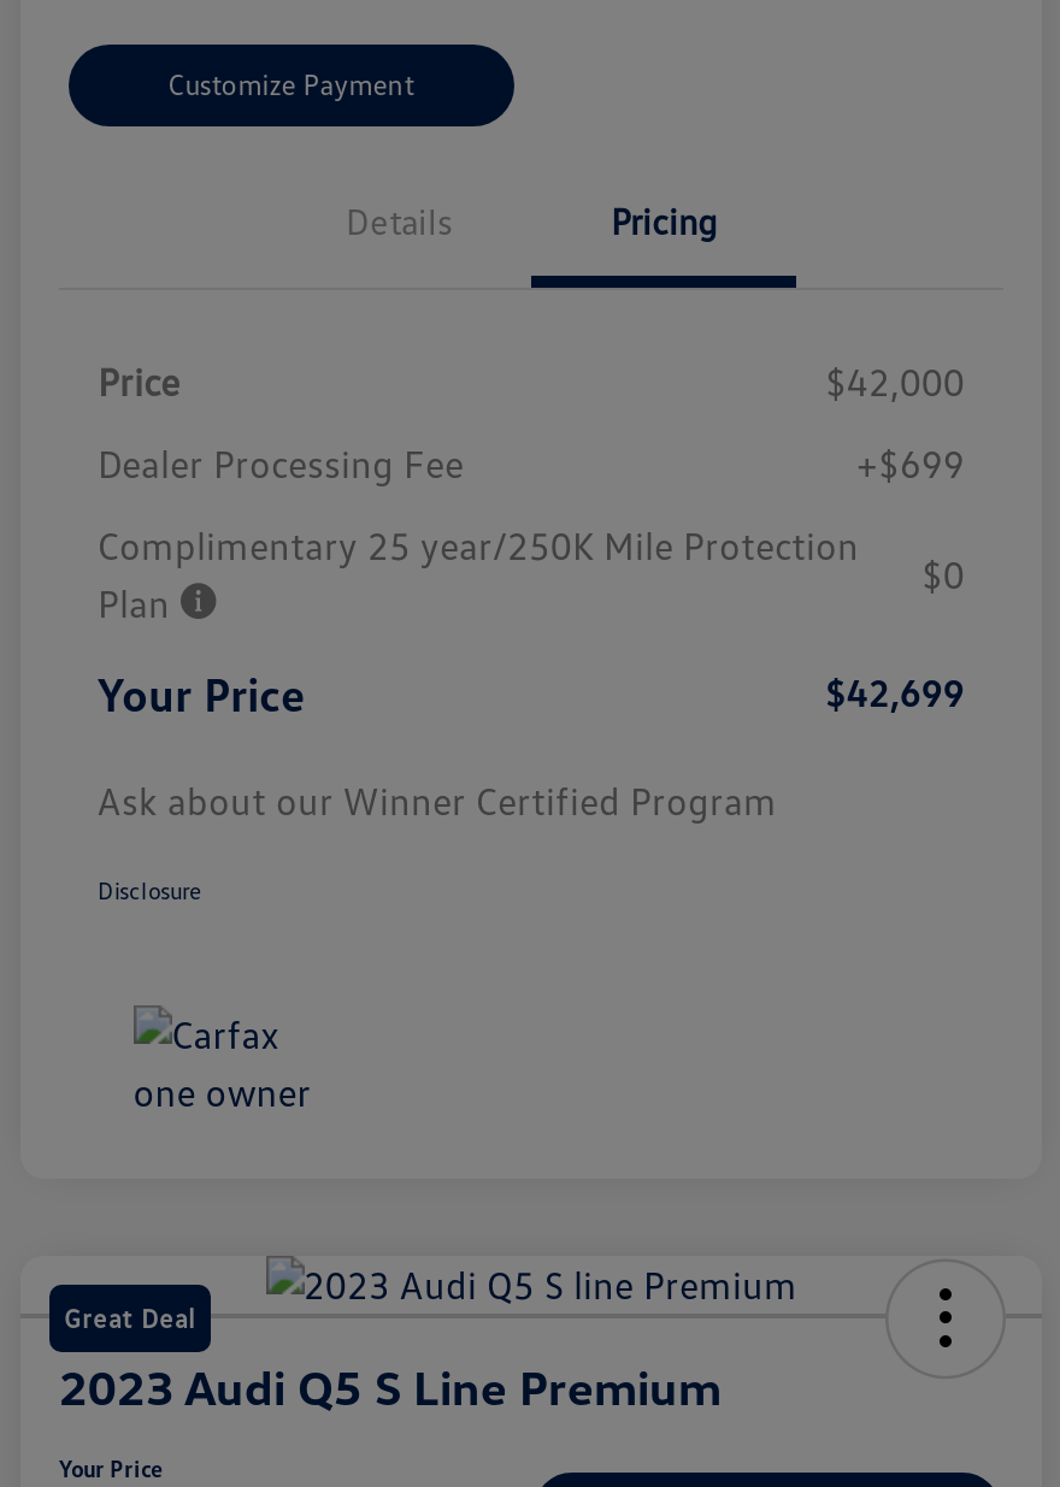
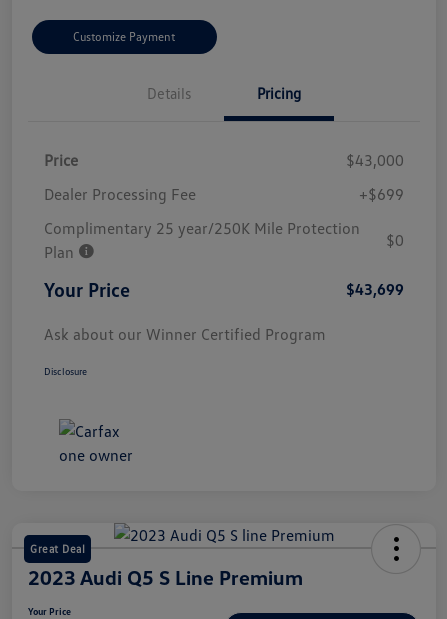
[825,357,965,405] $42,000 -> [346,150,404,170] $43,000
[825,668,965,716] $42,699 -> [346,279,404,299] $43,699

